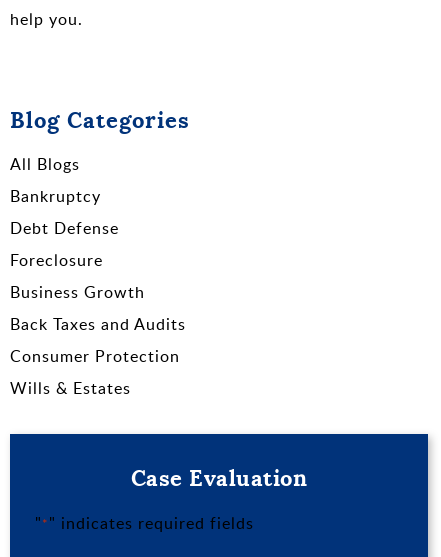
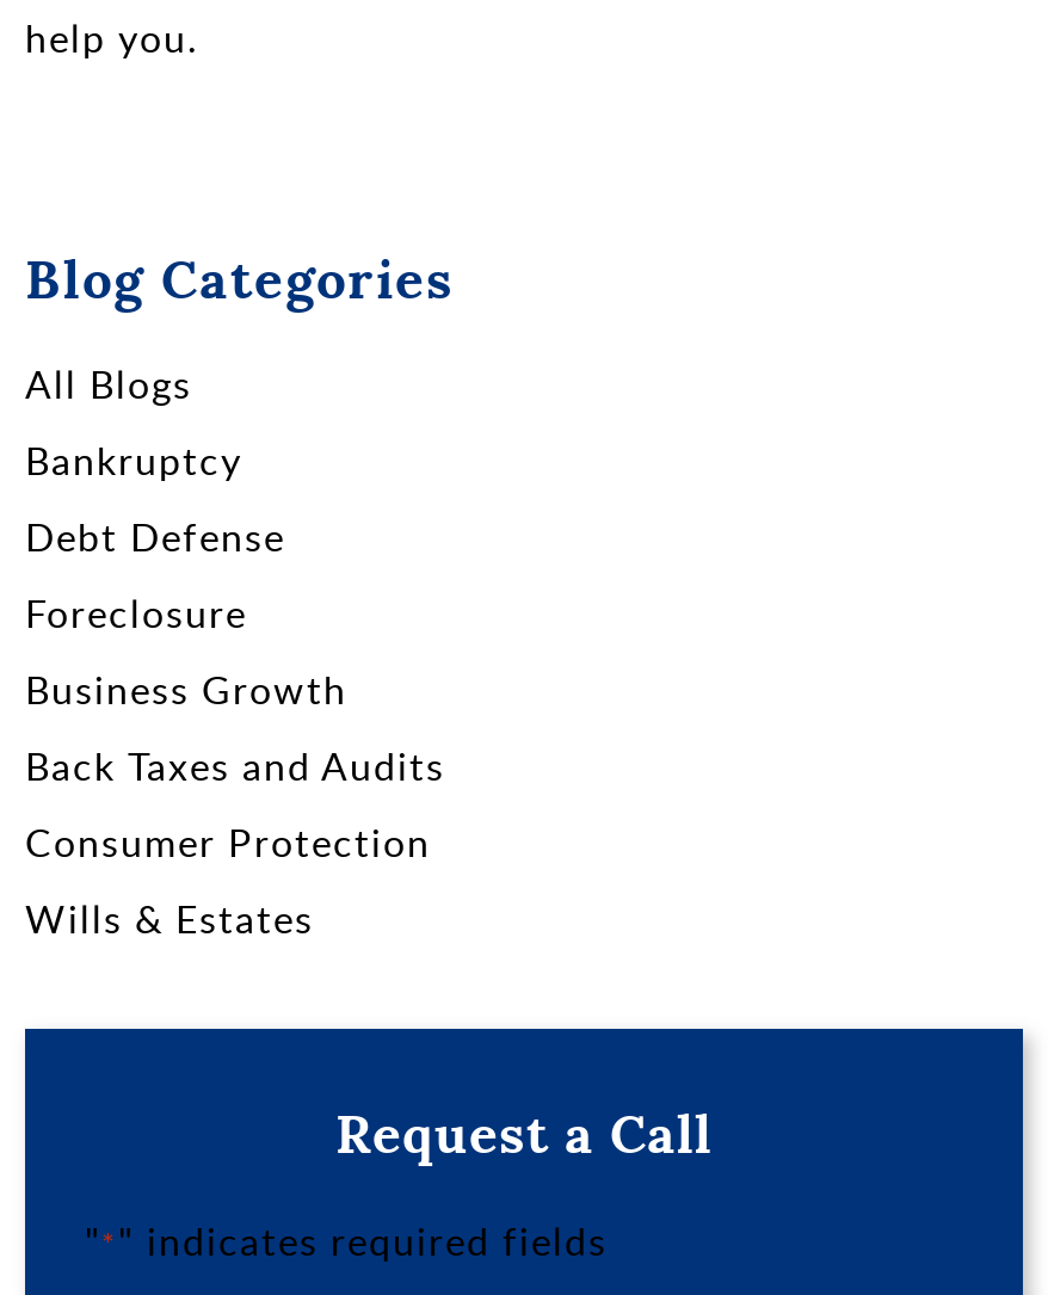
[131,468,307,490] Case Evaluation -> [335,1110,713,1162] Request a Call

